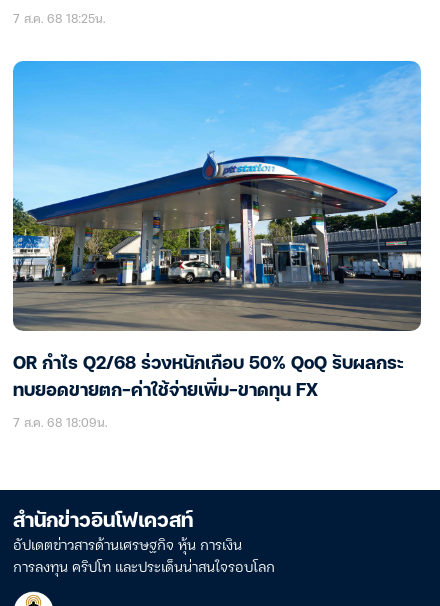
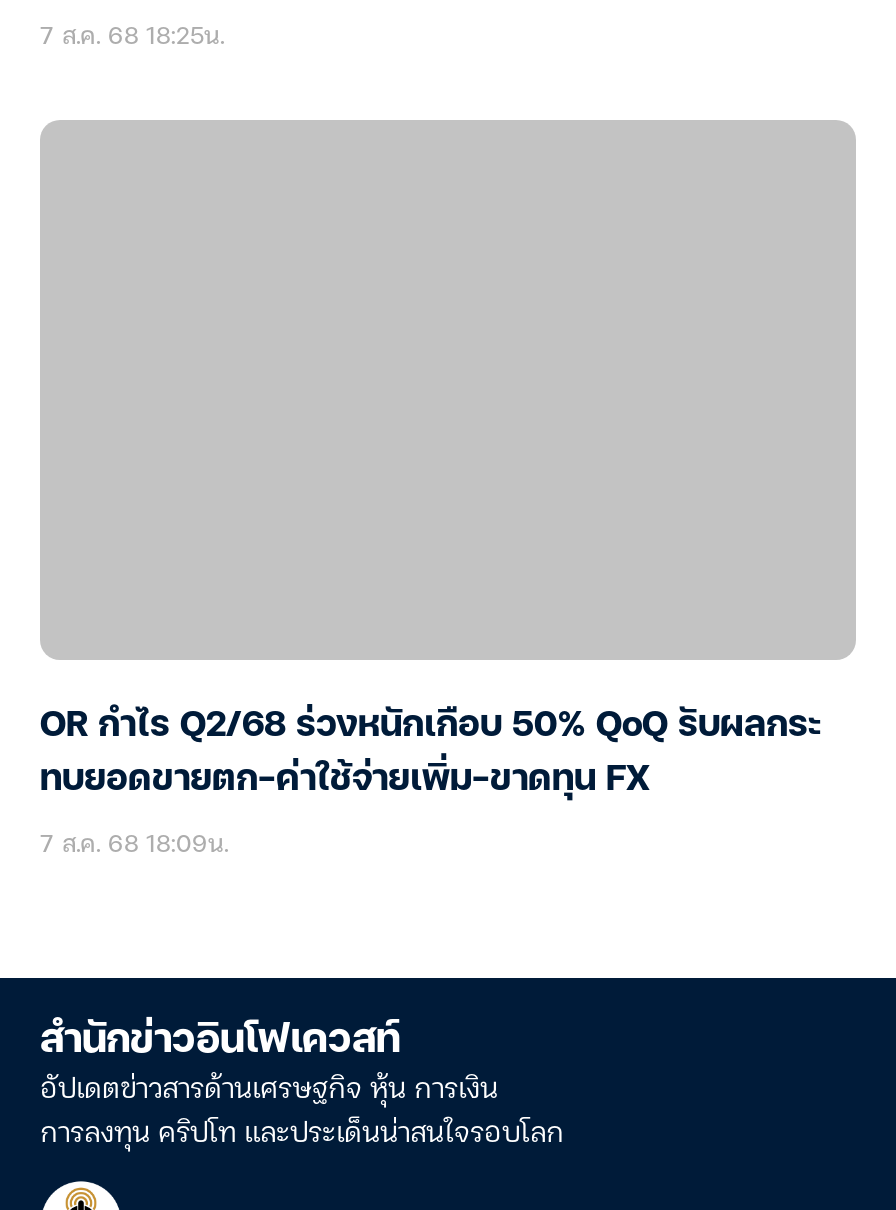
[12,60,422,331] [image] -> none

